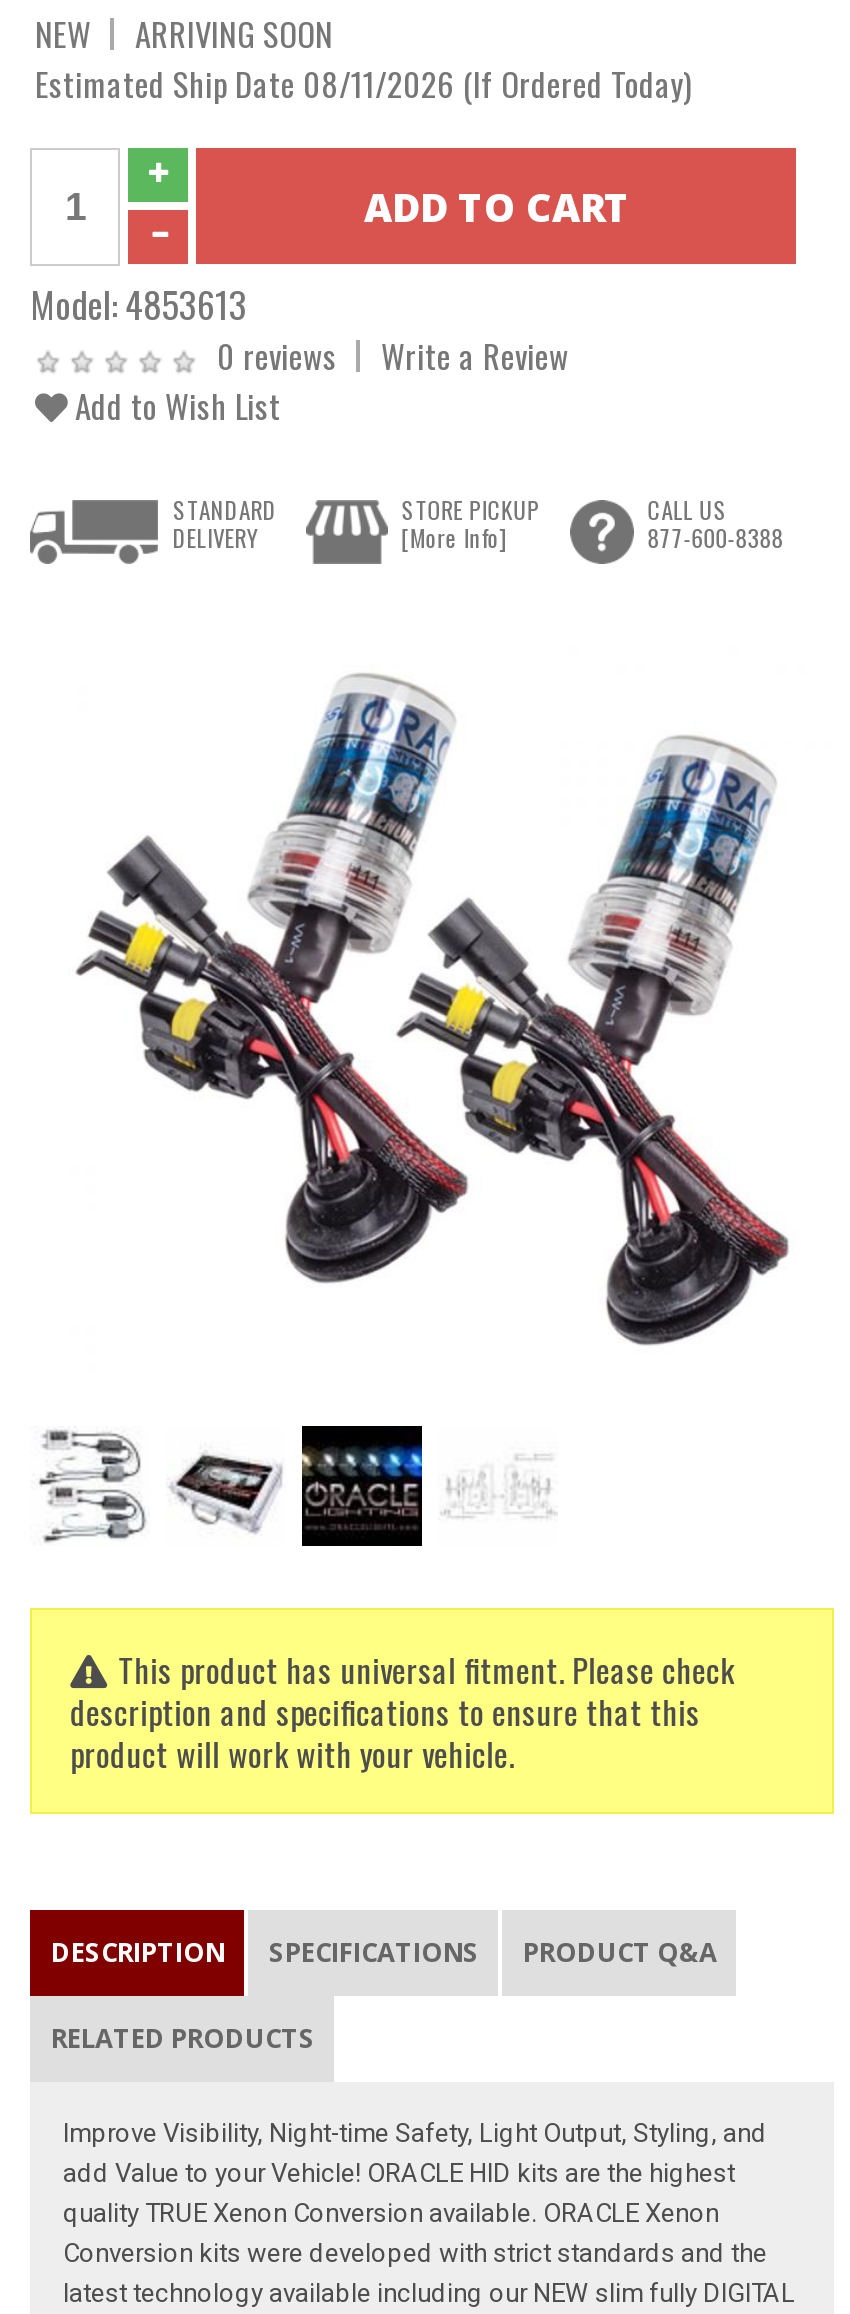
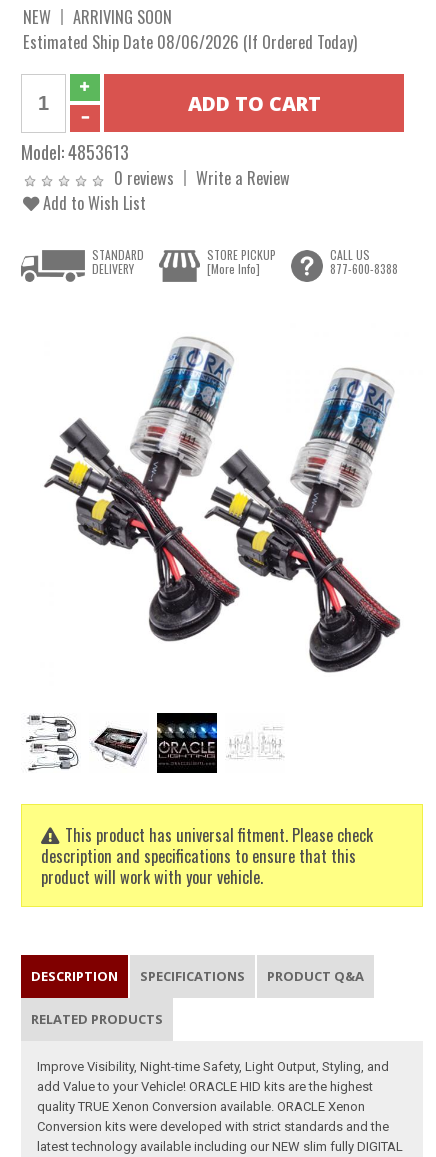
[35,58,691,108] Estimated Ship Date 08/11/2026 (If Ordered Today) -> [23,29,357,54] Estimated Ship Date 08/06/2026 (If Ordered Today)

